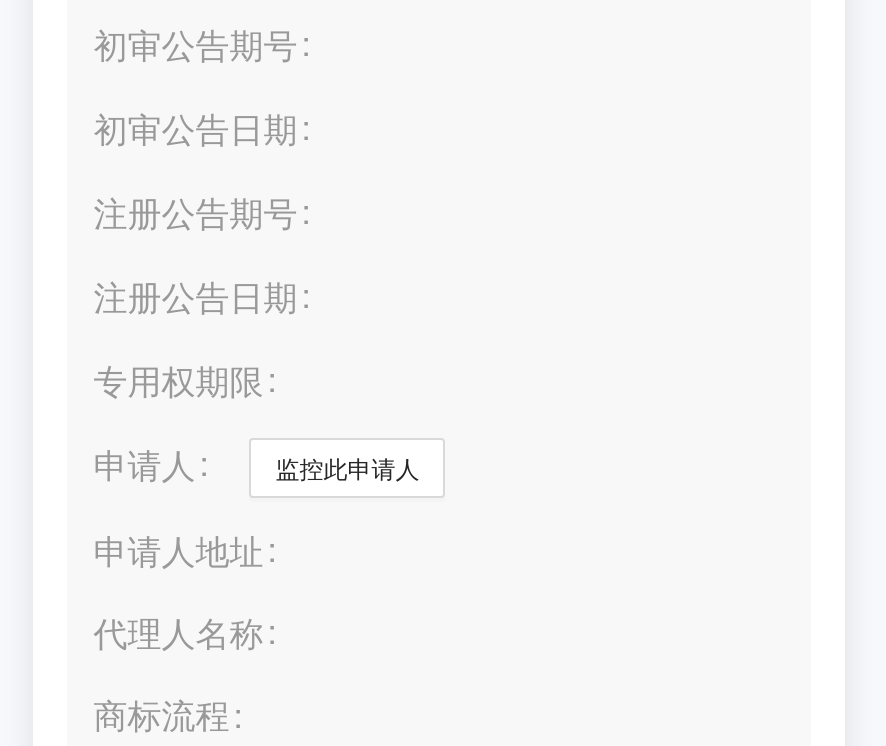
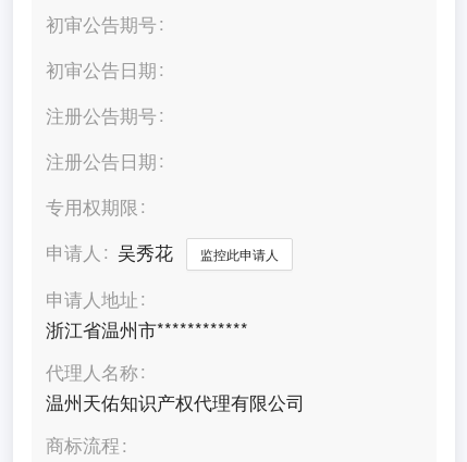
none -> [118,239,173,265] 吴秀花
none -> [46,316,248,342] 浙江省温州市************
none -> [46,389,305,416] 温州天佑知识产权代理有限公司

